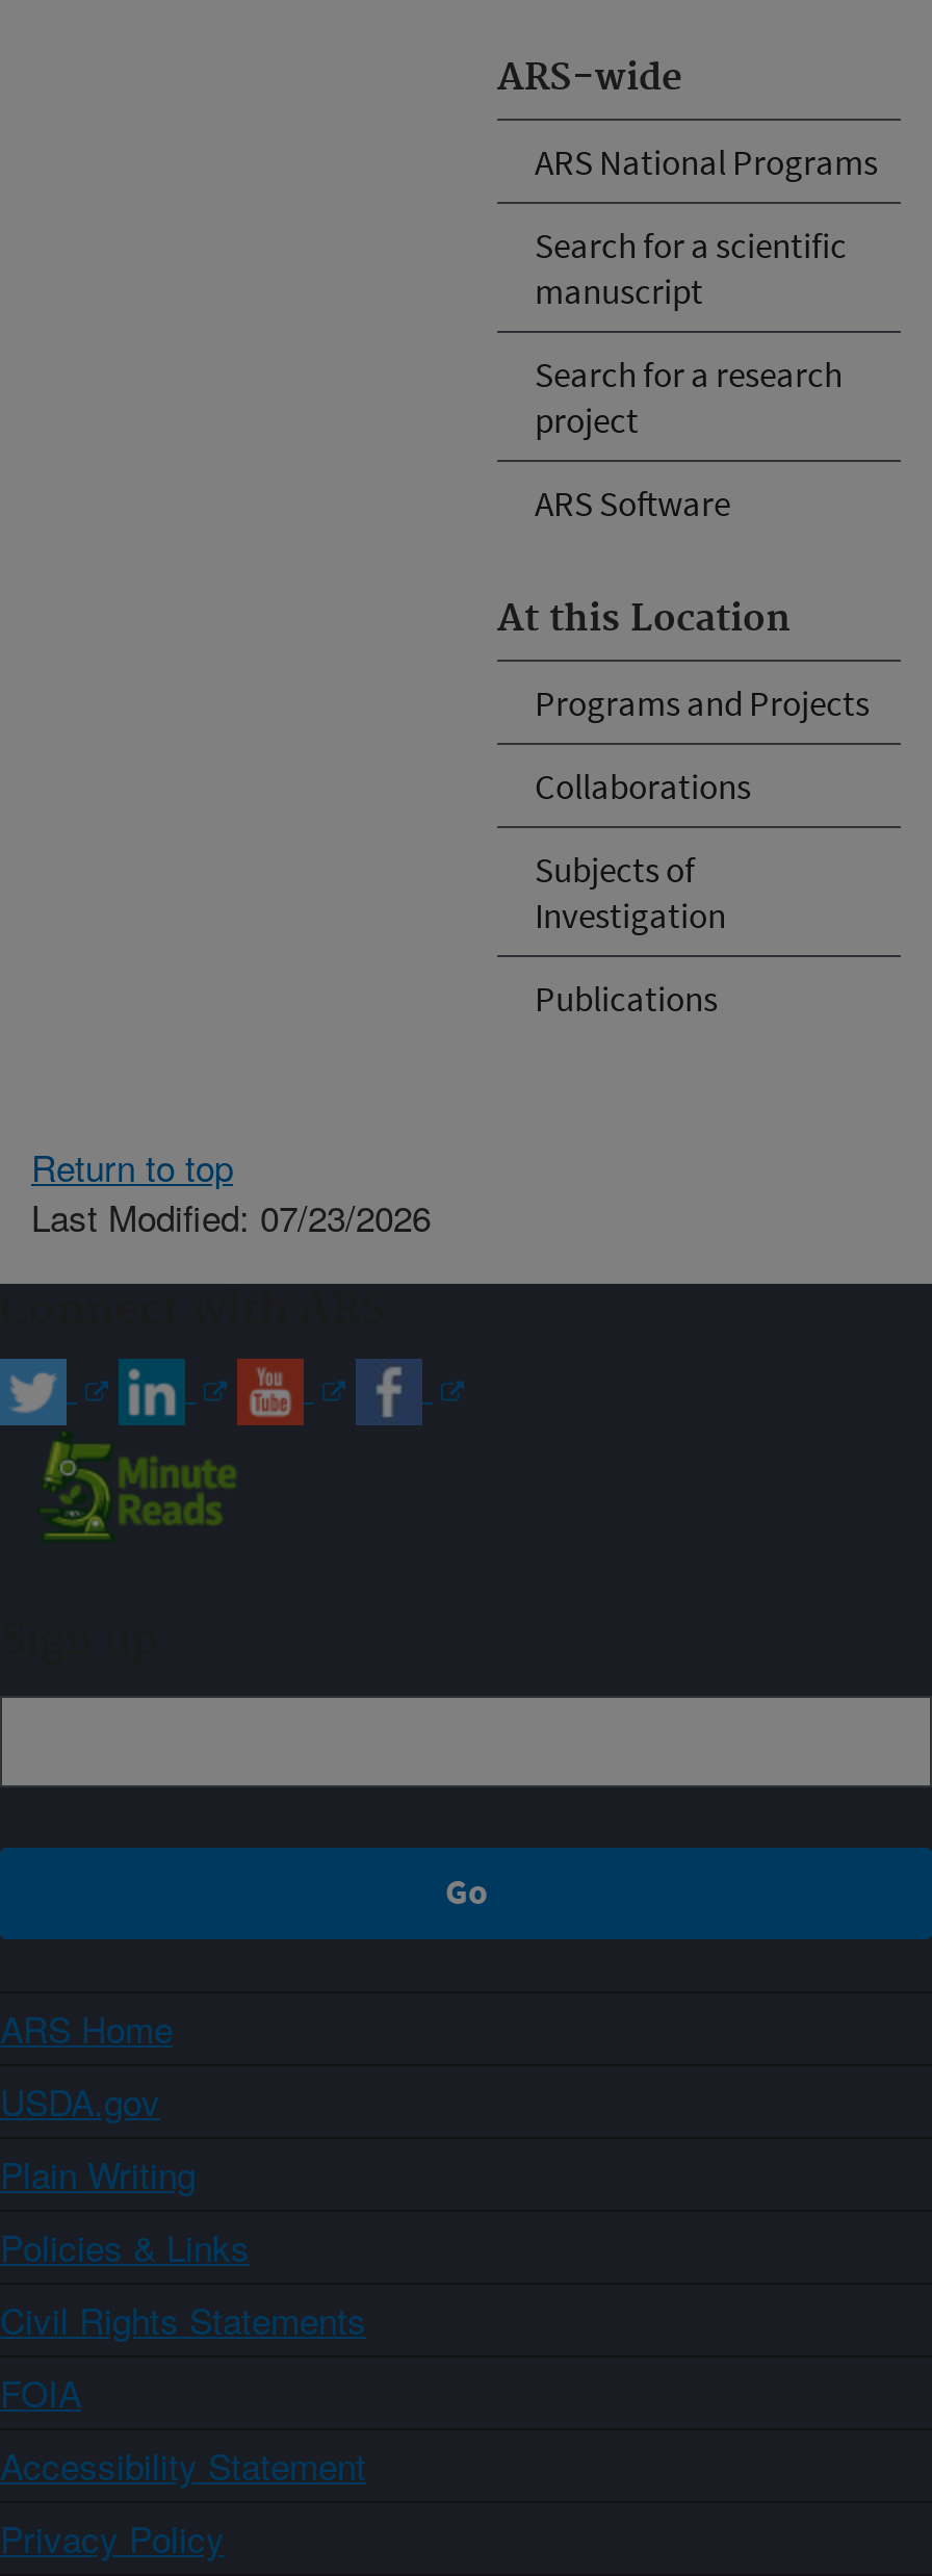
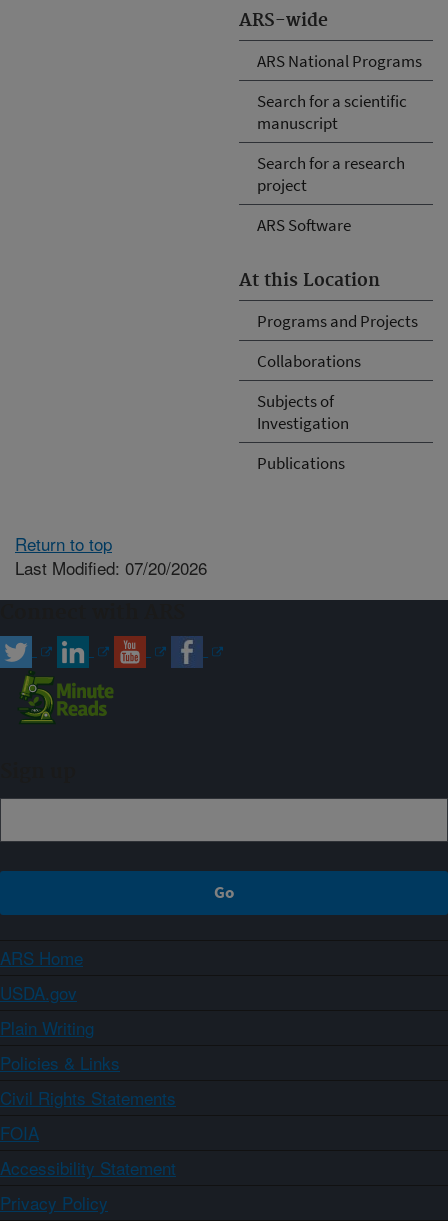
[31,1190,431,1242] Last Modified: 07/23/2026 -> [15,555,207,580] Last Modified: 07/20/2026

